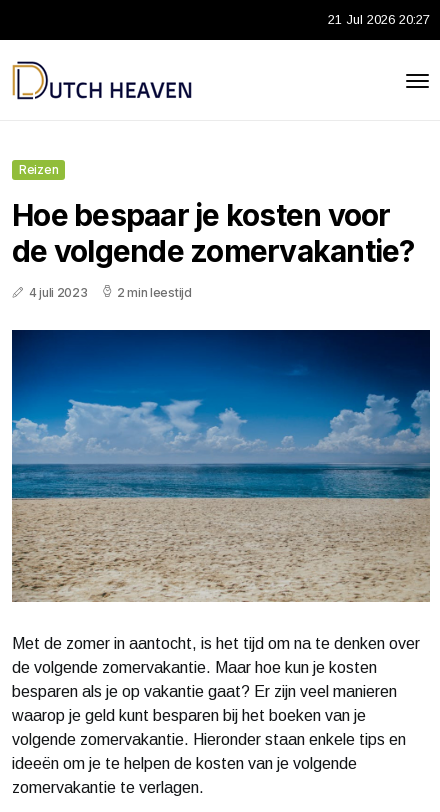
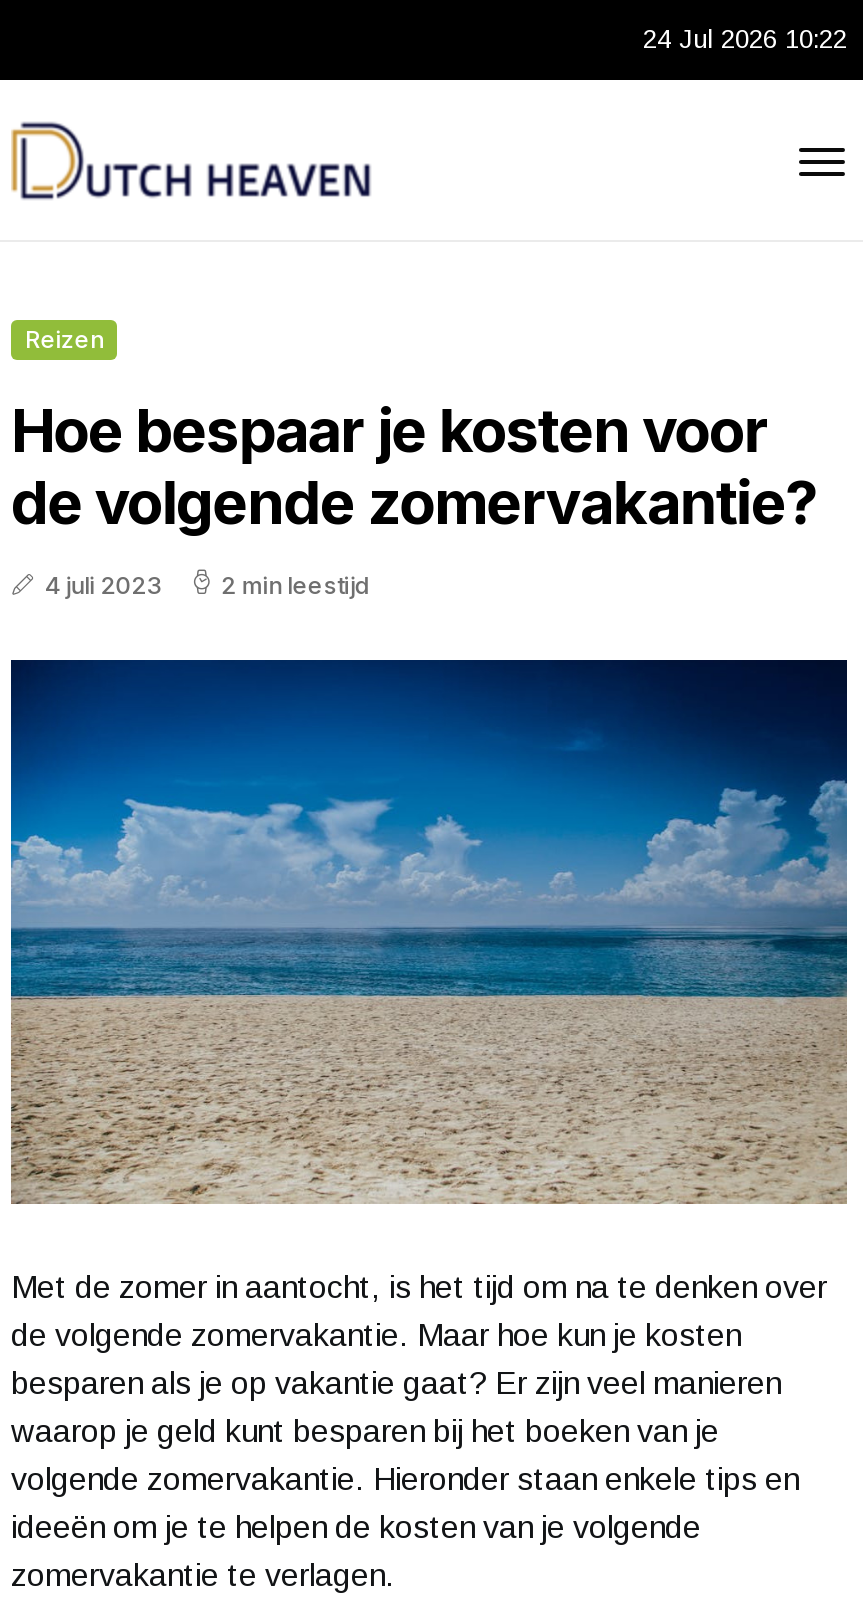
[328,12,430,27] 21 Jul 2026 20:27 -> [643,24,847,54] 24 Jul 2026 10:22

